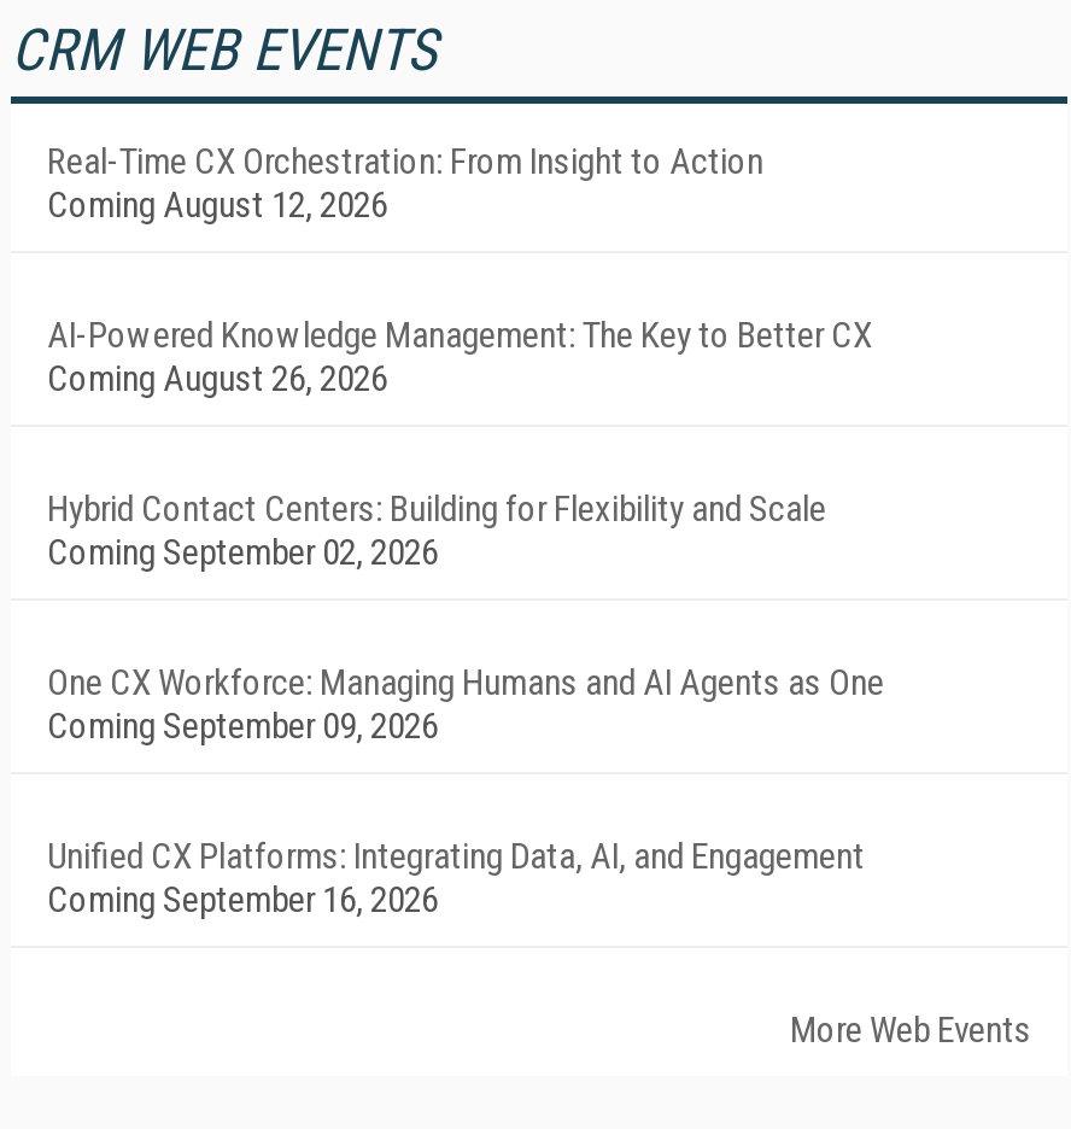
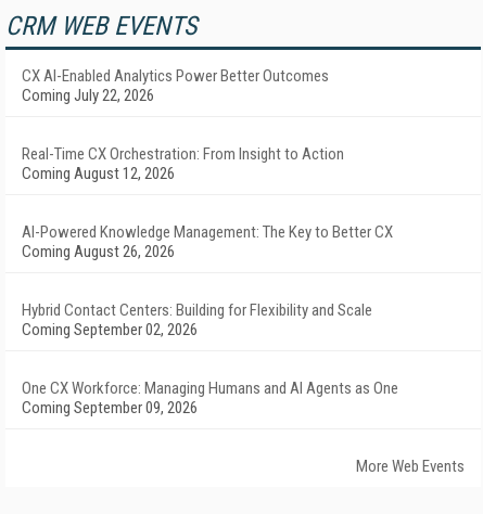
none -> [22,66,329,105] CX AI-Enabled Analytics Power Better Outcomes | Coming July 22, 2026
moved [47,140,884,748] -> [22,144,398,417]: Real-Time CX Orchestration: From Insight to Action | Coming August 12, 2026 | AI-Powered Knowledge Management: The Key to Better CX | Coming August 26, 2026 | Hybrid Contact Centers: Building for Flexibility and Scale | Coming September 02, 2026 | One CX Workforce: Managing Humans and AI Agents as One | Coming September 09, 2026
[47,835,865,922] Unified CX Platforms: Integrating Data, AI, and Engagement | Coming September 16, 2026 -> none

